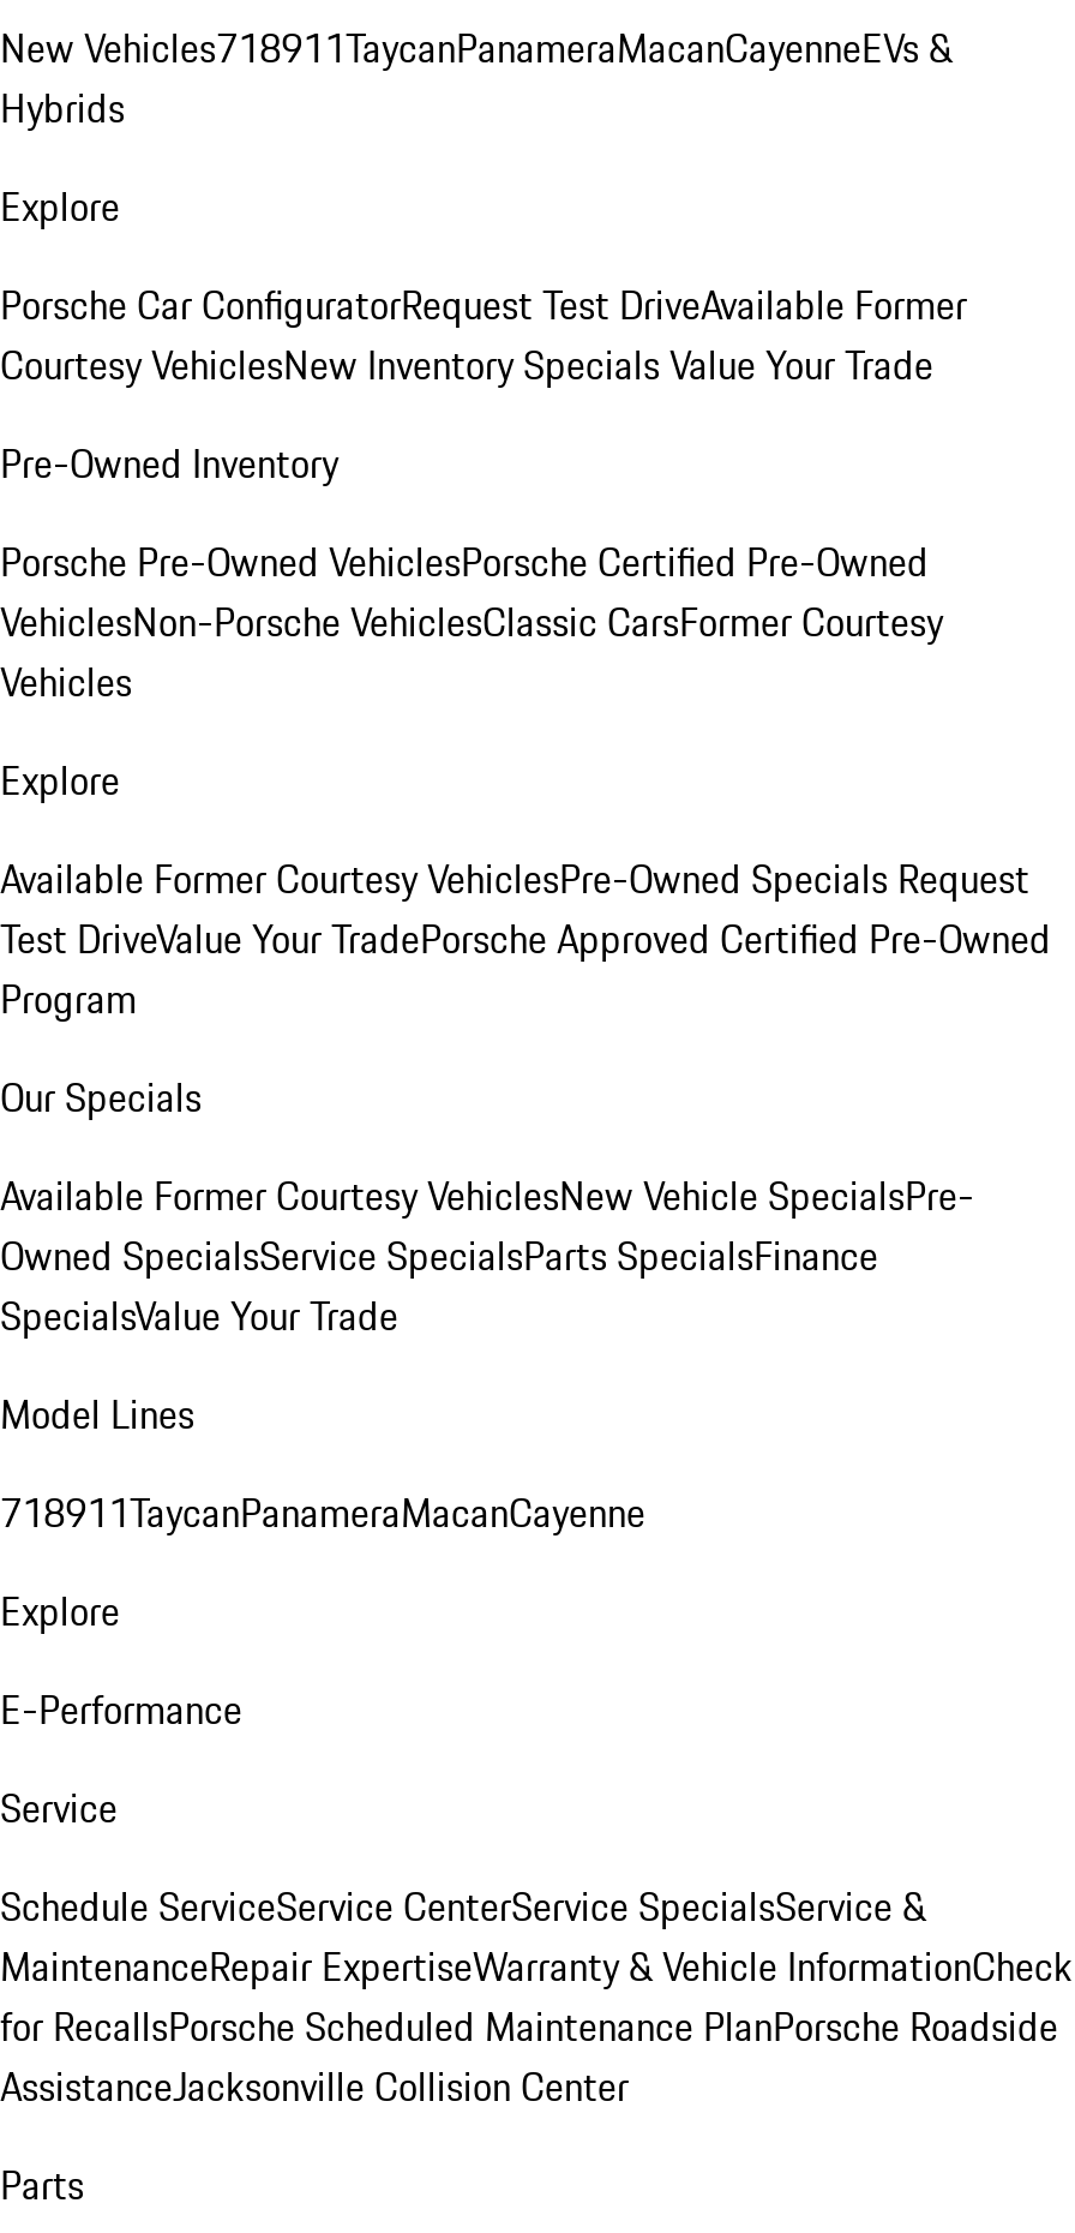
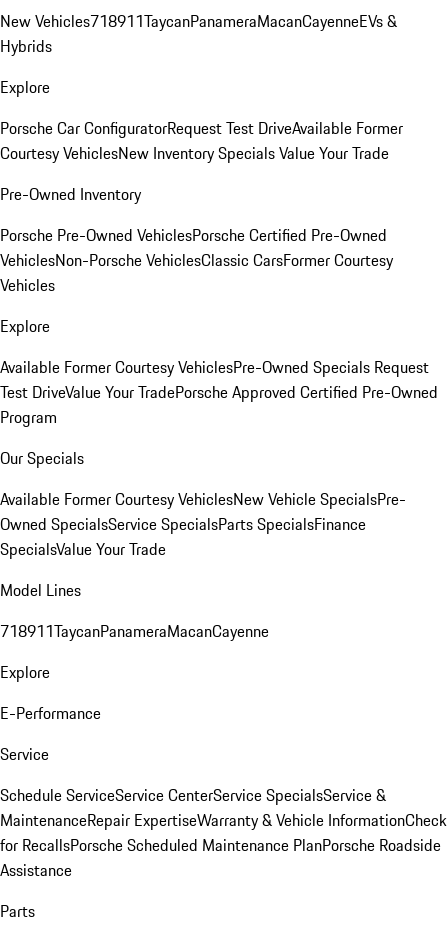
[0,2058,629,2115] AssistanceJacksonville Collision Center -> [0,858,72,882] Assistance

